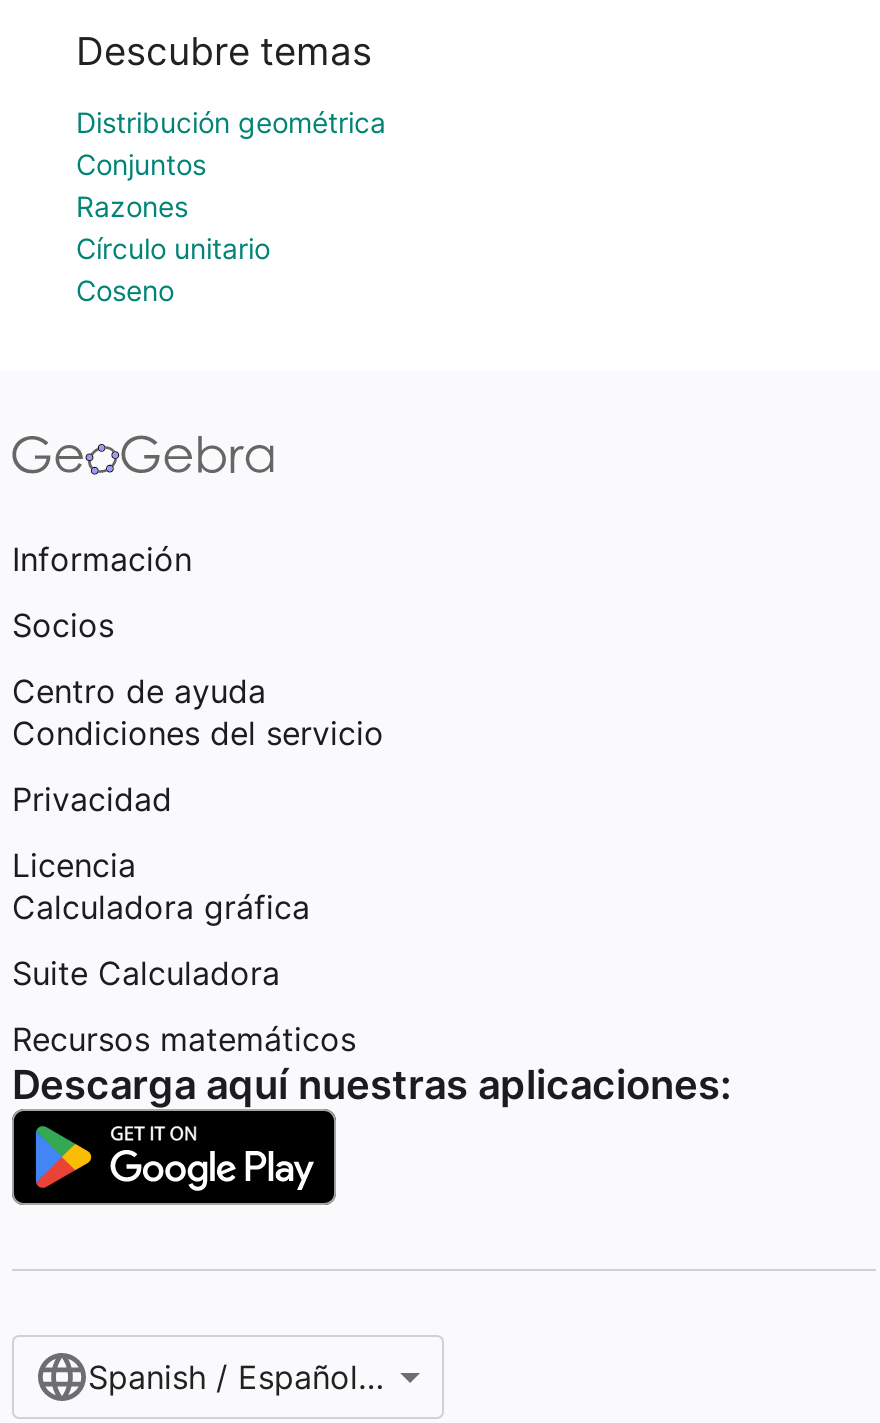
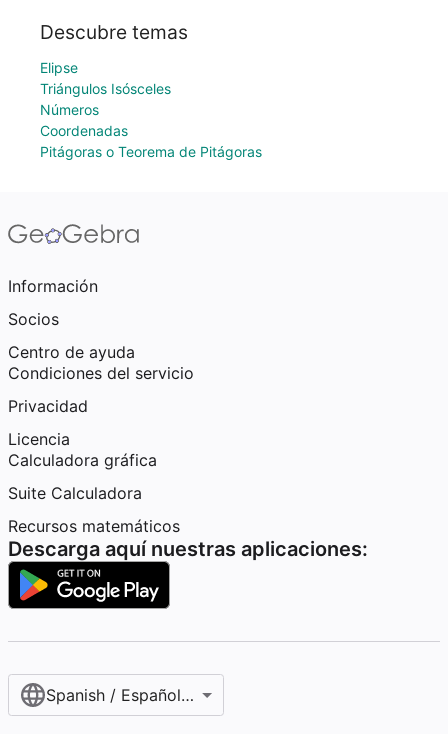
[76,105,386,307] Distribución geométrica | Conjuntos | Razones | Círculo unitario | Coseno -> [40,59,262,160] Elipse | Triángulos Isósceles | Números | Coordenadas | Pitágoras o Teorema de Pitágoras

